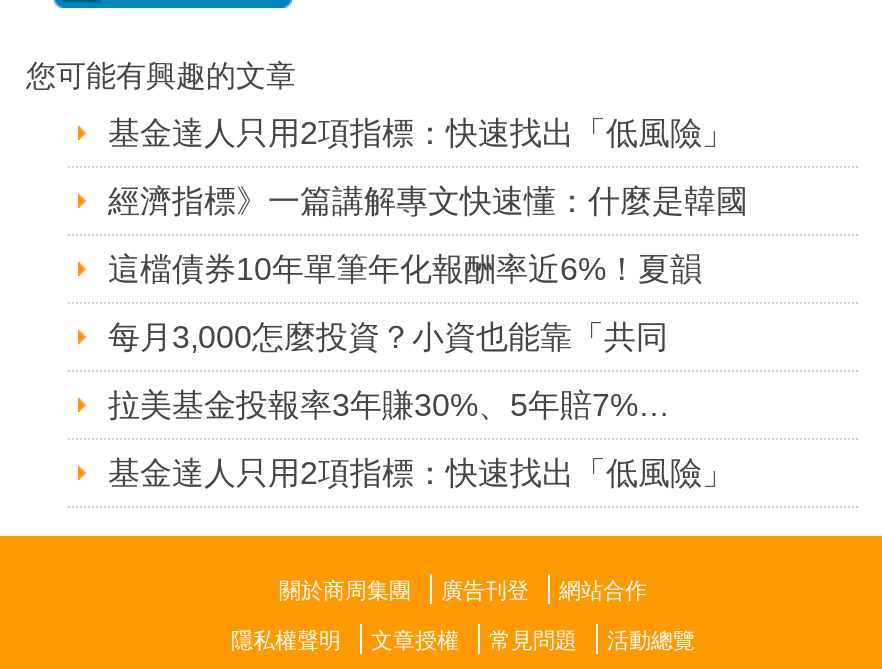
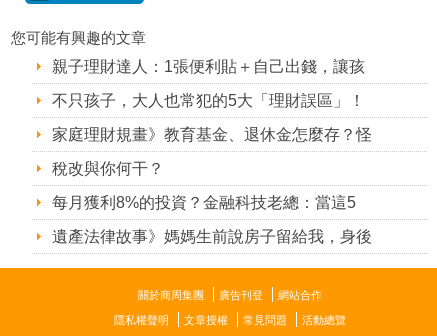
[108,117,734,151] 基金達人只用2項指標：快速找出「低風險」 -> [52,58,365,75] 親子理財達人：1張便利貼＋自己出錢，讓孩
[108,185,748,219] 經濟指標》一篇講解專文快速懂：什麼是韓國 -> [52,92,365,109] 不只孩子，大人也常犯的5大「理財誤區」！
[108,253,702,287] 這檔債券10年單筆年化報酬率近6%！夏韻 -> [52,126,372,143] 家庭理財規畫》教育基金、退休金怎麼存？怪
[108,321,668,355] 每月3,000怎麼投資？小資也能靠「共同 -> [52,160,164,177] 稅改與你何干？
[108,389,670,423] 拉美基金投報率3年賺30%、5年賠7%… -> [52,194,356,211] 每月獲利8%的投資？金融科技老總：當這5
[108,457,734,491] 基金達人只用2項指標：快速找出「低風險」 -> [52,228,372,245] 遺產法律故事》媽媽生前說房子留給我，身後

